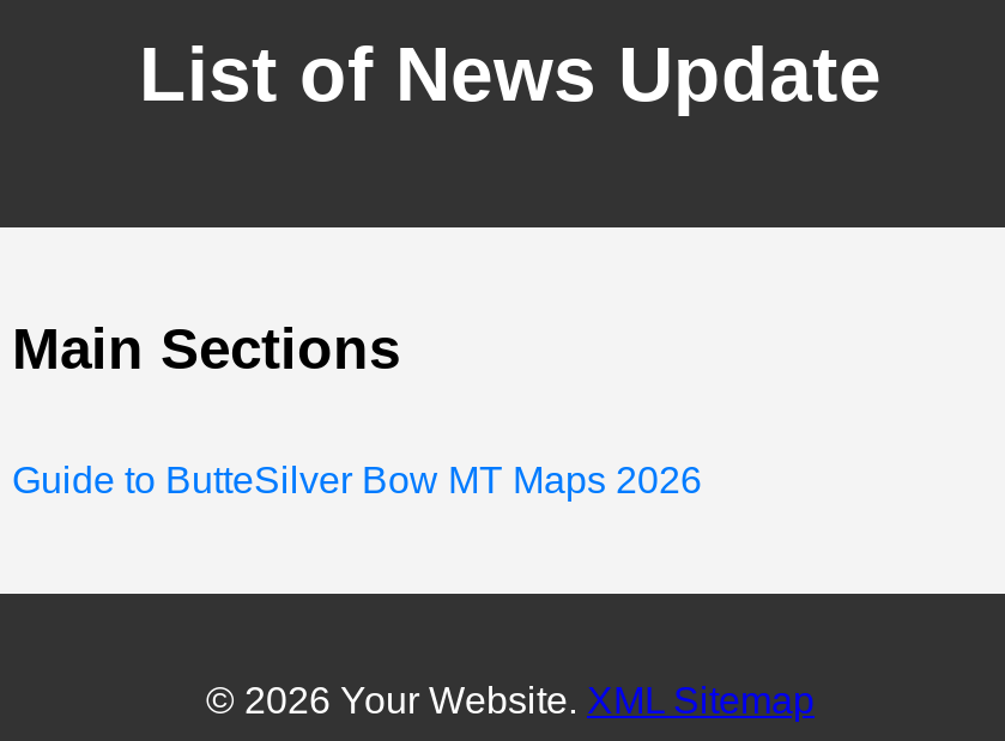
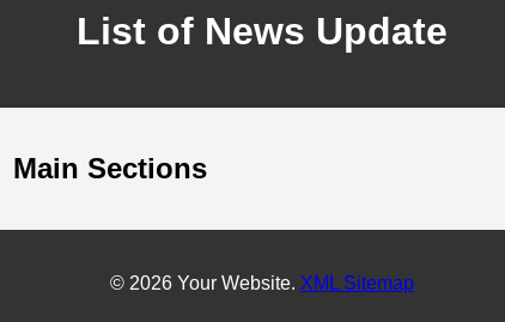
[12,460,702,500] Guide to ButteSilver Bow MT Maps 2026 -> none

